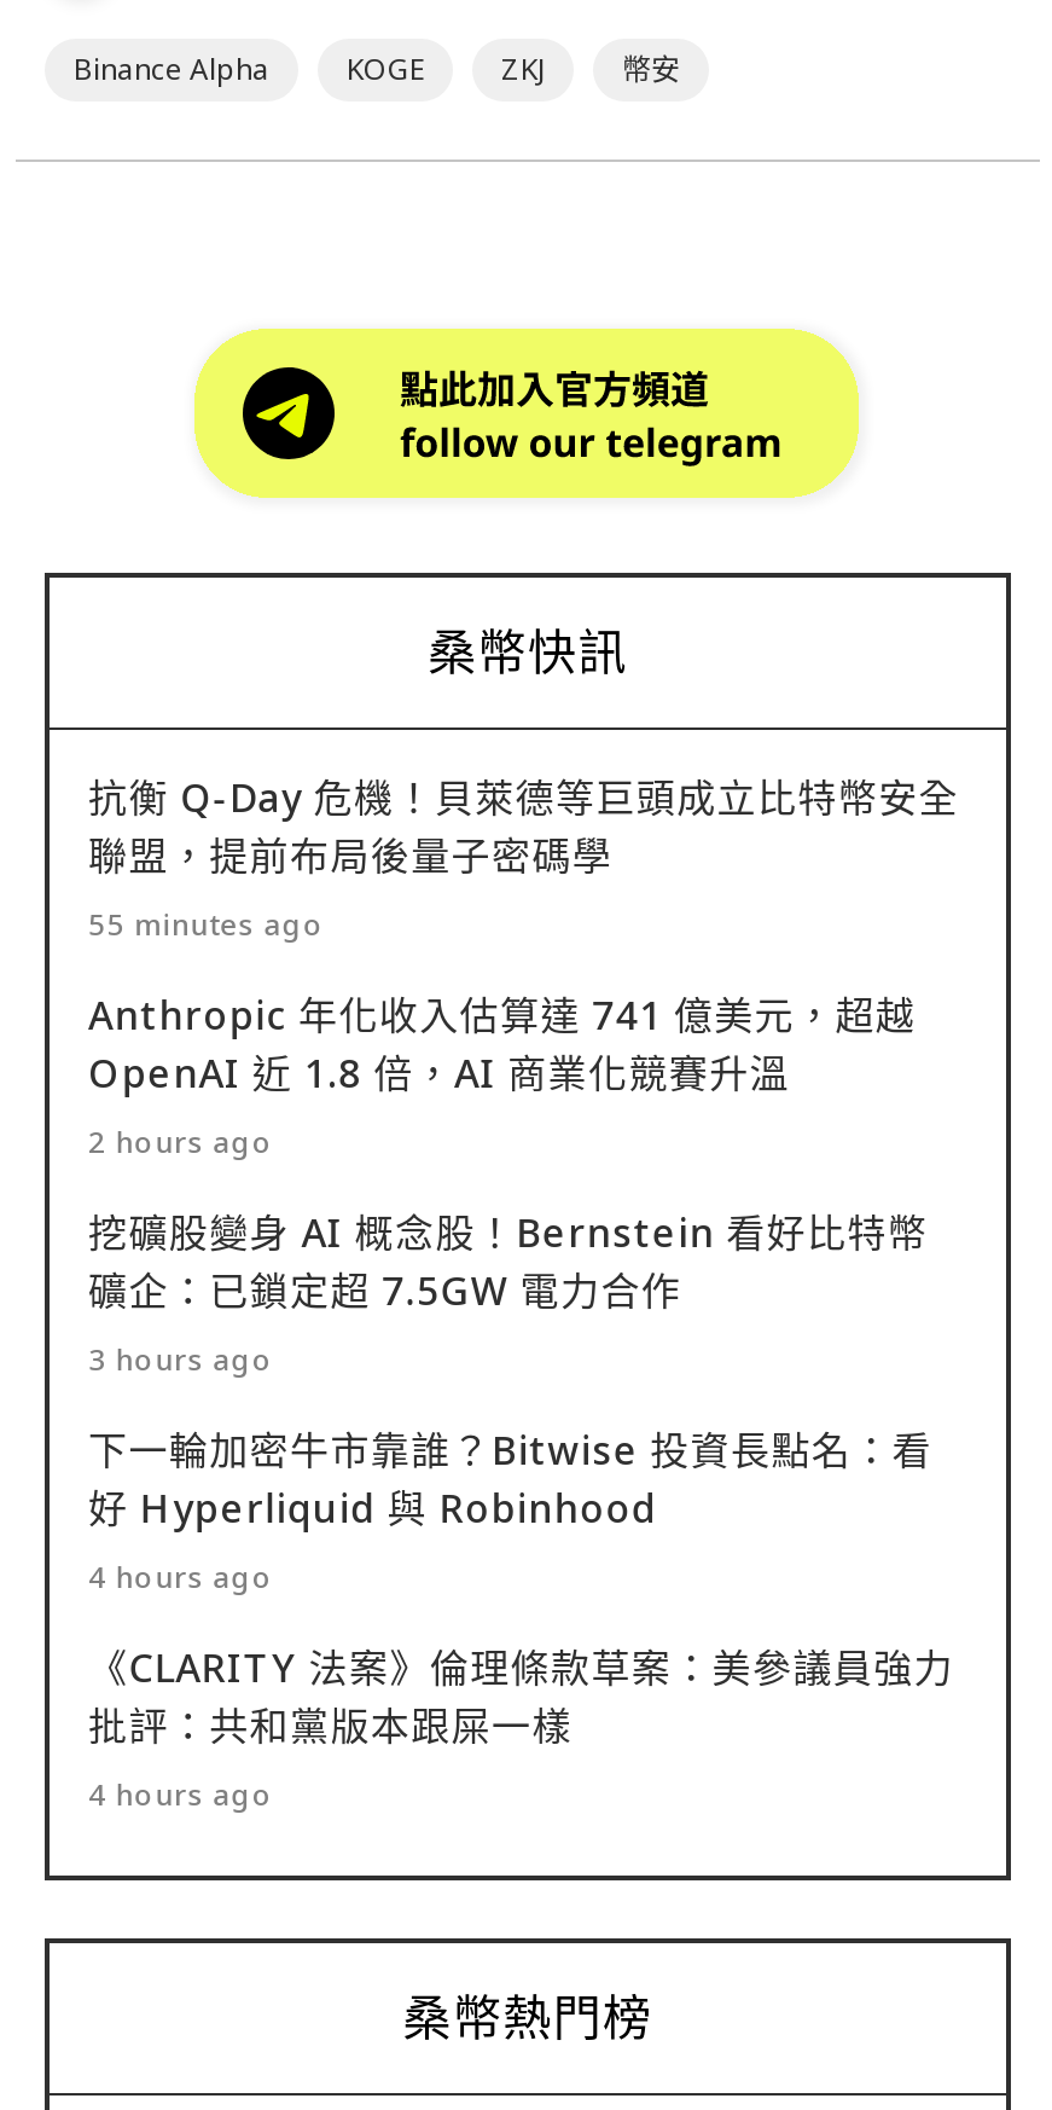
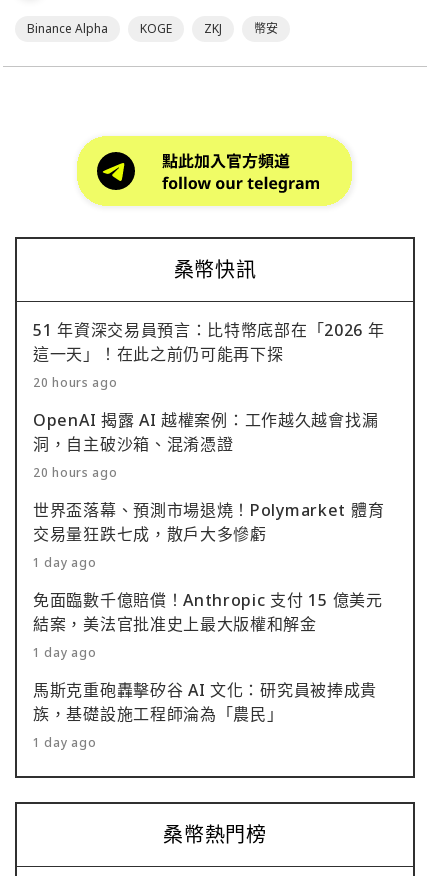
[88,770,959,944] 抗衡 Q-Day 危機！貝萊德等巨頭成立比特幣安全 | 聯盟，提前布局後量子密碼學 | 55 minutes ago -> [33,319,384,391] 51 年資深交易員預言：比特幣底部在「2026 年 | 這一天」！在此之前仍可能再下探 | 20 hours ago
[88,988,916,1162] Anthropic 年化收入估算達 741 億美元，超越 | OpenAI 近 1.8 倍，AI 商業化競賽升溫 | 2 hours ago -> [33,409,378,481] OpenAI 揭露 AI 越權案例：工作越久越會找漏 | 洞，自主破沙箱、混淆憑證 | 20 hours ago
[88,1205,928,1379] 挖礦股變身 AI 概念股！Bernstein 看好比特幣 | 礦企：已鎖定超 7.5GW 電力合作 | 3 hours ago -> [33,499,384,571] 世界盃落幕、預測市場退燒！Polymarket 體育 | 交易量狂跌七成，散戶大多慘虧 | 1 day ago
[88,1423,932,1597] 下一輪加密牛市靠誰？Bitwise 投資長點名：看 | 好 Hyperliquid 與 Robinhood | 4 hours ago -> [33,589,383,661] 免面臨數千億賠償！Anthropic 支付 15 億美元 | 結案，美法官批准史上最大版權和解金 | 1 day ago
[88,1640,954,1814] 《CLARITY 法案》倫理條款草案：美參議員強力 | 批評：共和黨版本跟屎一樣 | 4 hours ago -> [33,679,377,751] 馬斯克重砲轟擊矽谷 AI 文化：研究員被捧成貴 | 族，基礎設施工程師淪為「農民」 | 1 day ago

